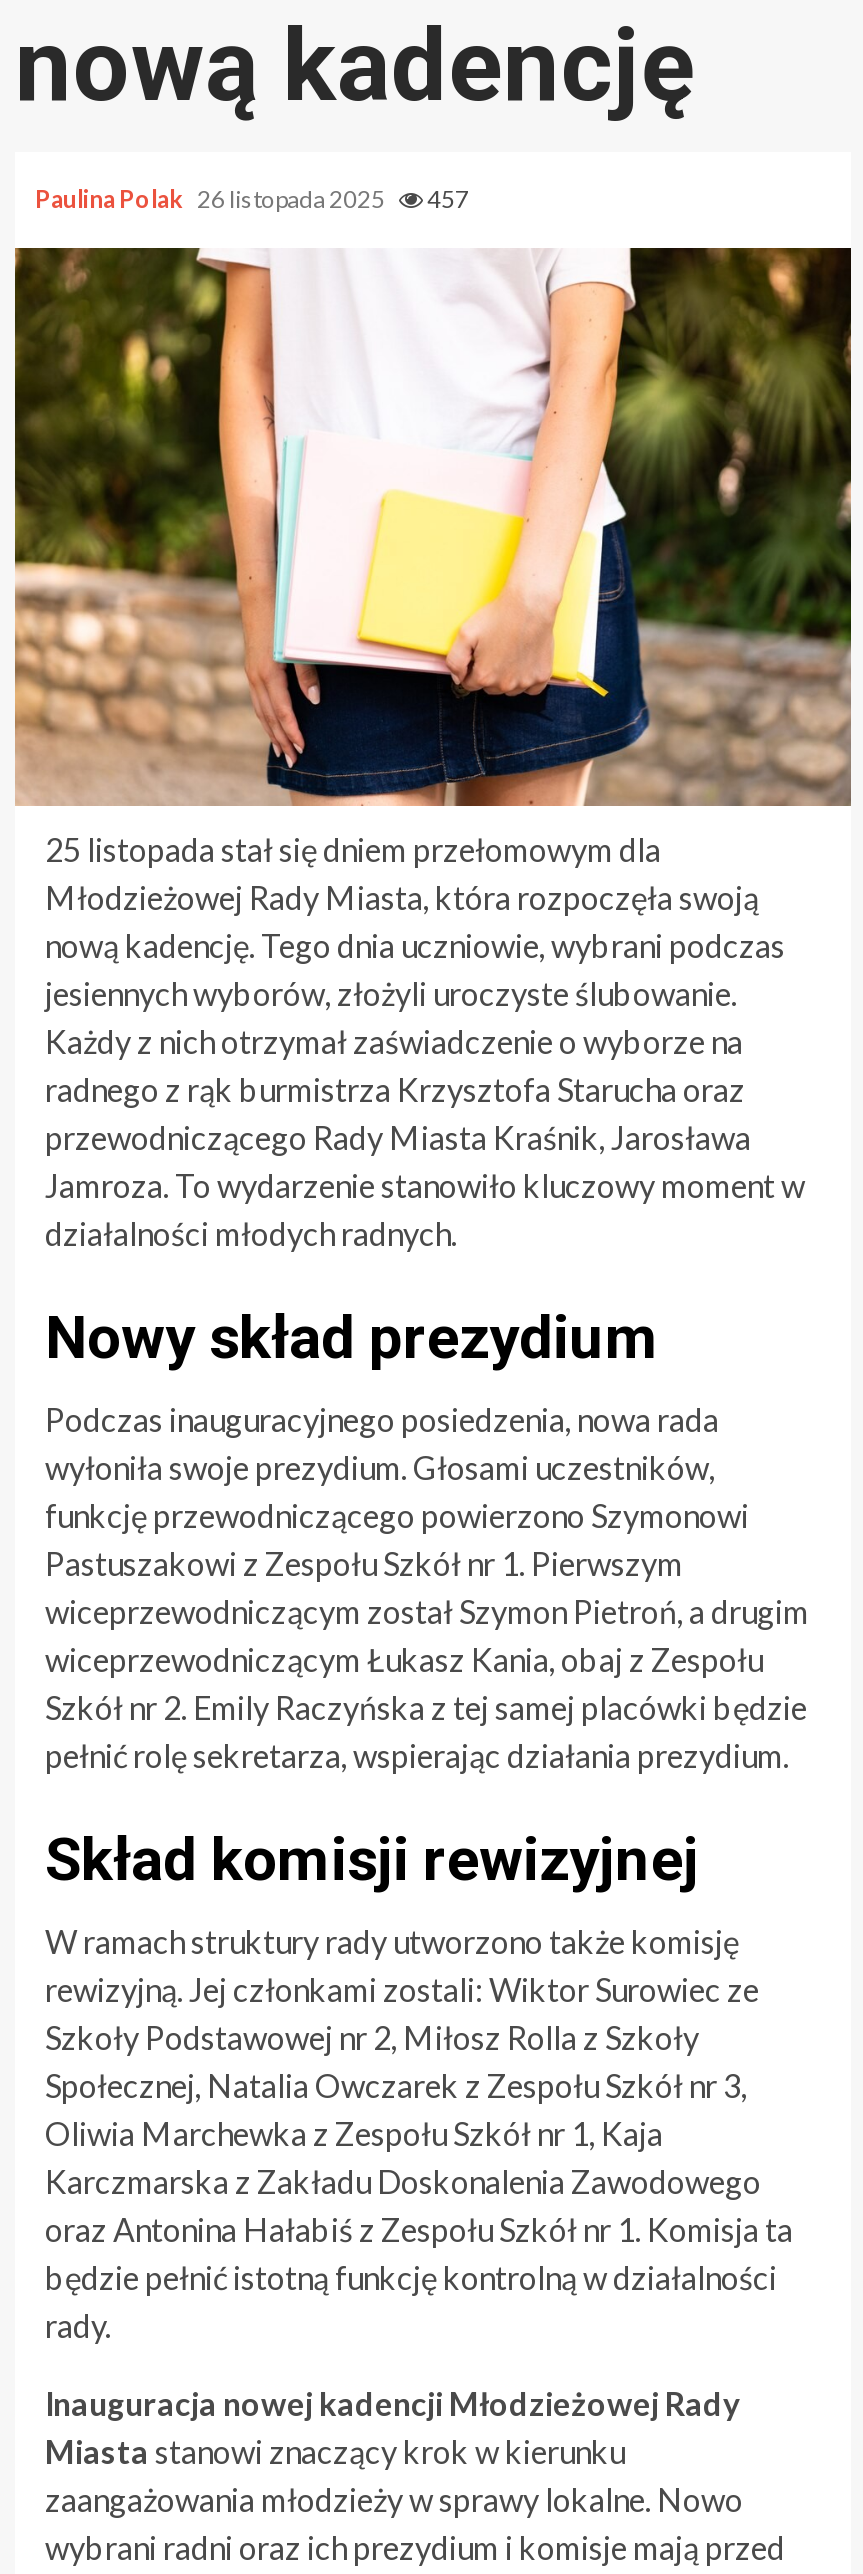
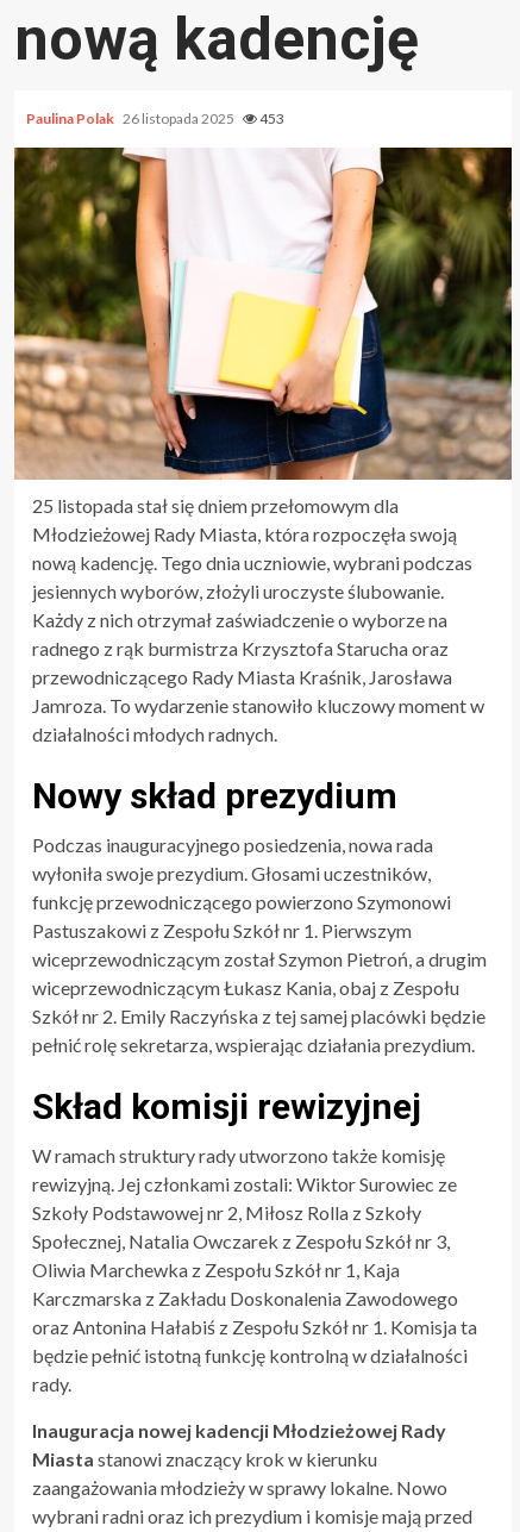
[35,184,469,214] Paulina Polak 26 listopada 2025 457 -> [26,110,284,127] Paulina Polak 26 listopada 2025 453

